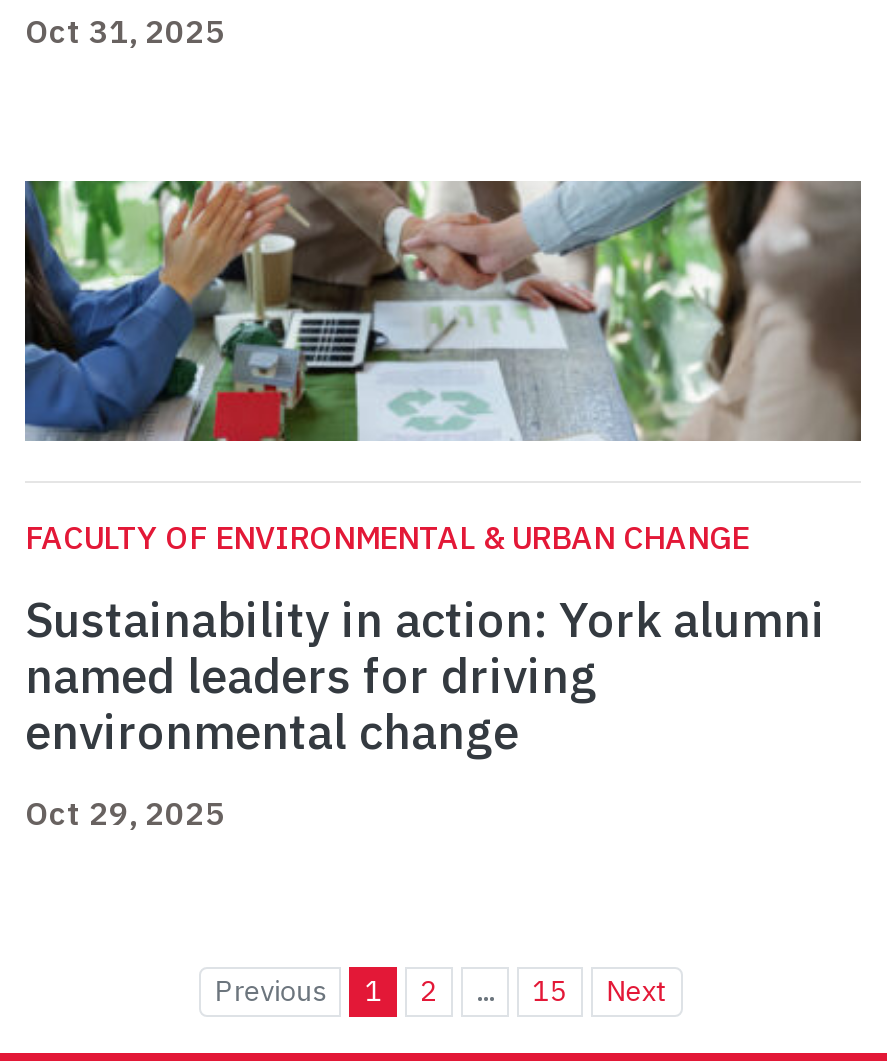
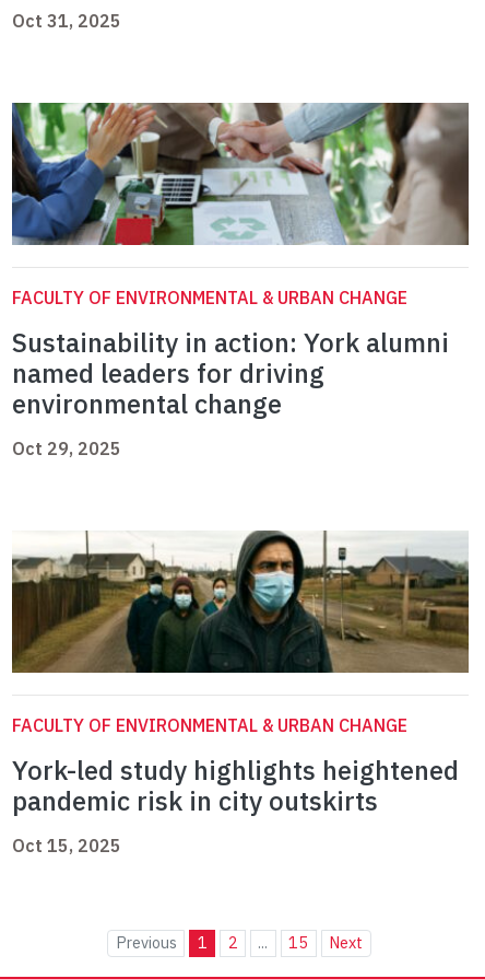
none -> [11,529,470,857] [image] | FACULTY OF ENVIRONMENTAL & URBAN CHANGE | York-led study highlights heightened | pandemic risk in city outskirts | Oct 15, 2025

